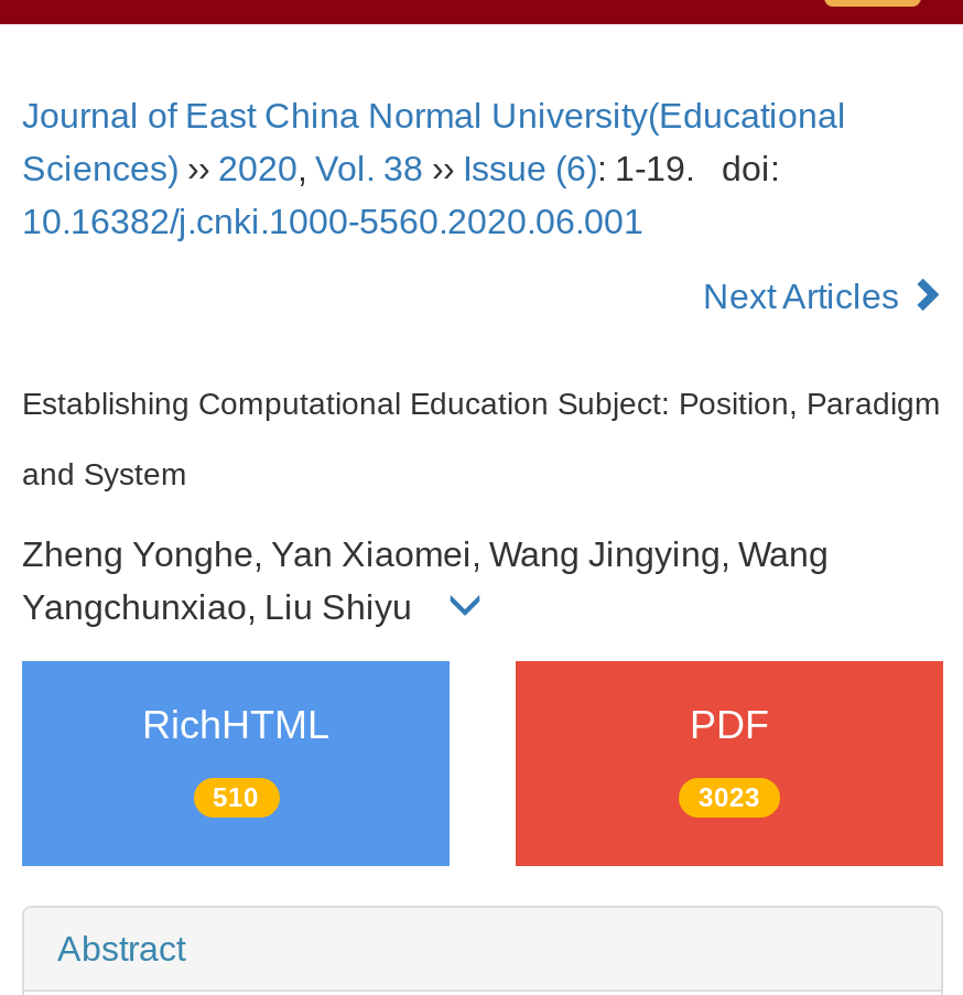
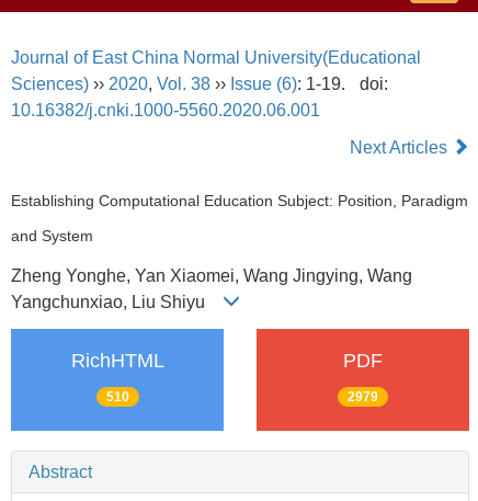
[699,782,760,813] 3023 -> [348,389,378,404] 2979

